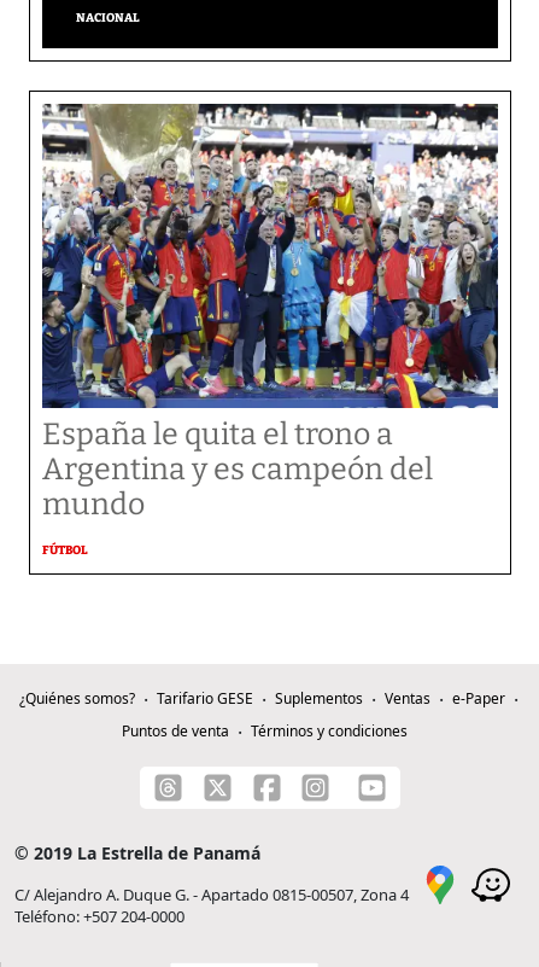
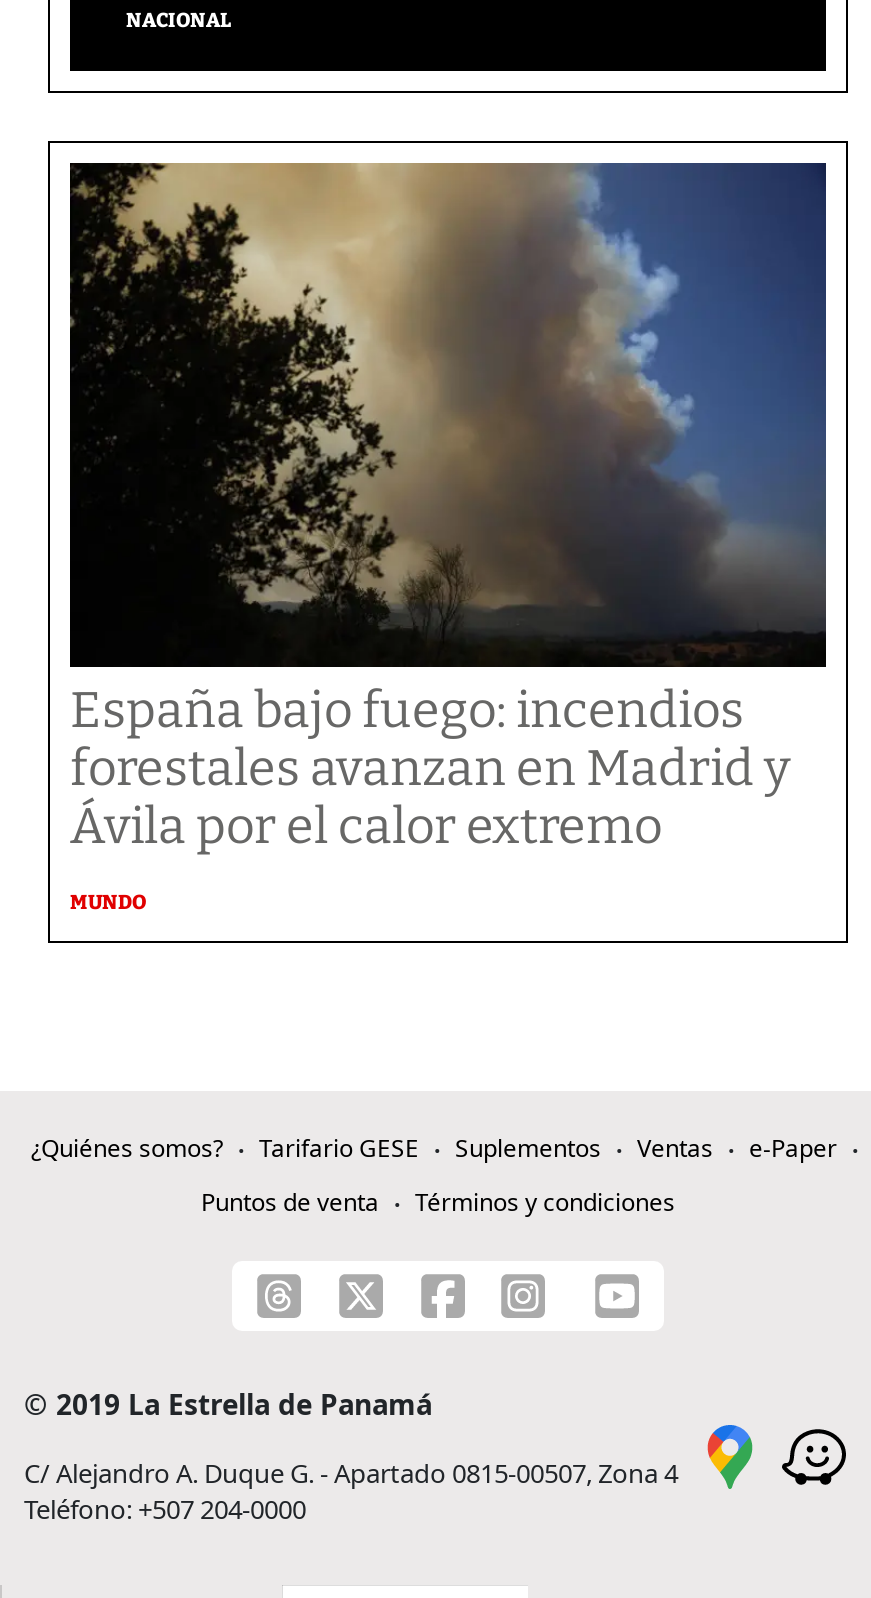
[41,103,499,523] [image] | España le quita el trono a | Argentina y es campeón del | mundo -> [68,160,828,857] [image] | España bajo fuego: incendios | forestales avanzan en Madrid y | Ávila por el calor extremo
[42,543,88,558] FÚTBOL -> [70,891,146,915] MUNDO

